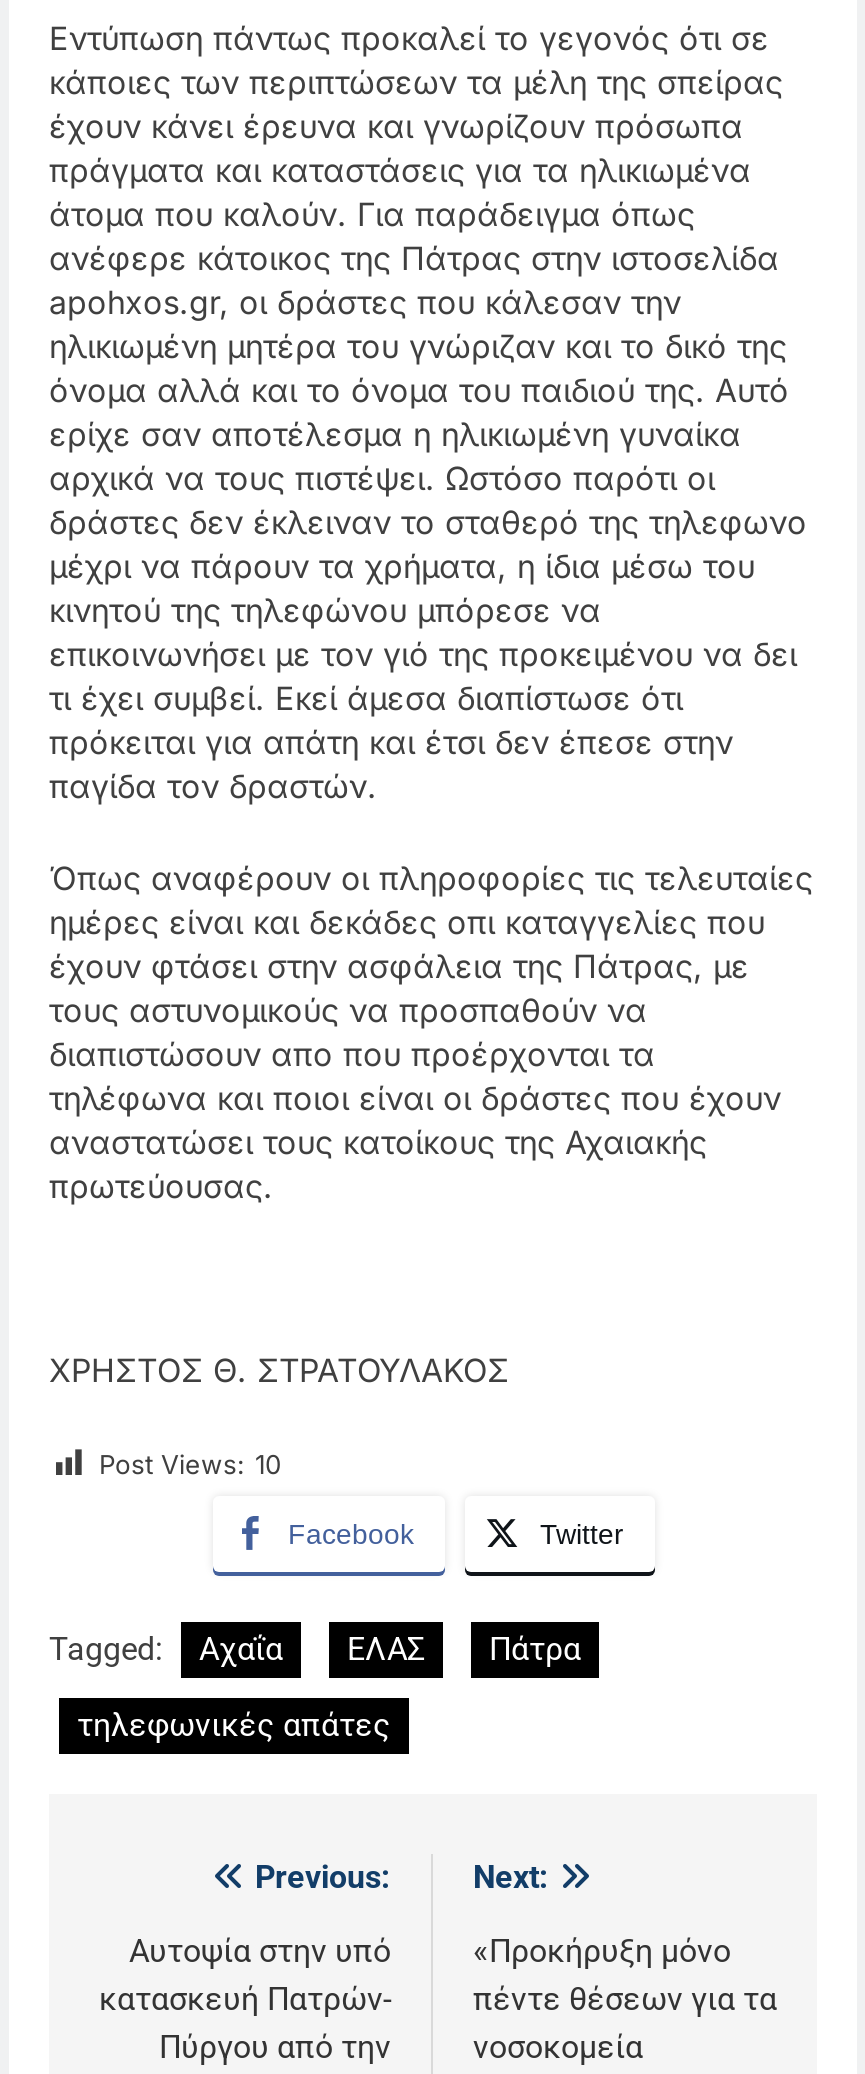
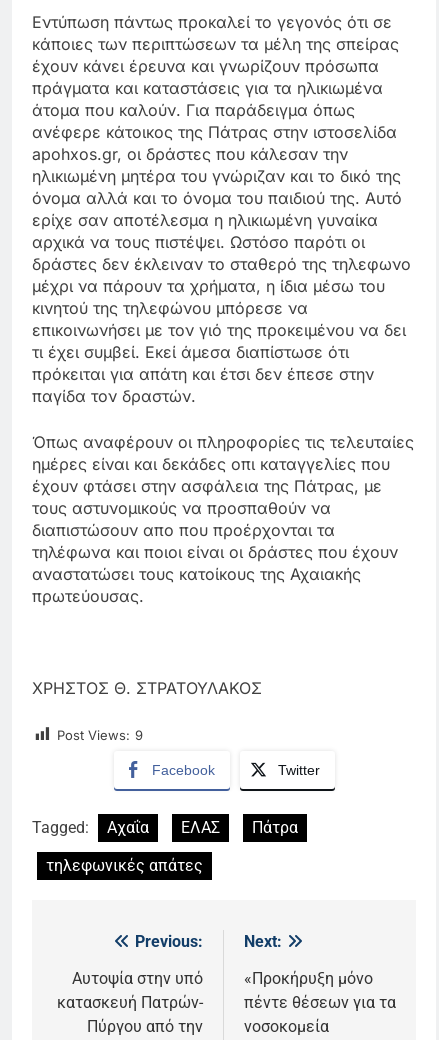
[99,1449,281,1481] Post Views: 10 -> [57,727,143,743] Post Views: 9

